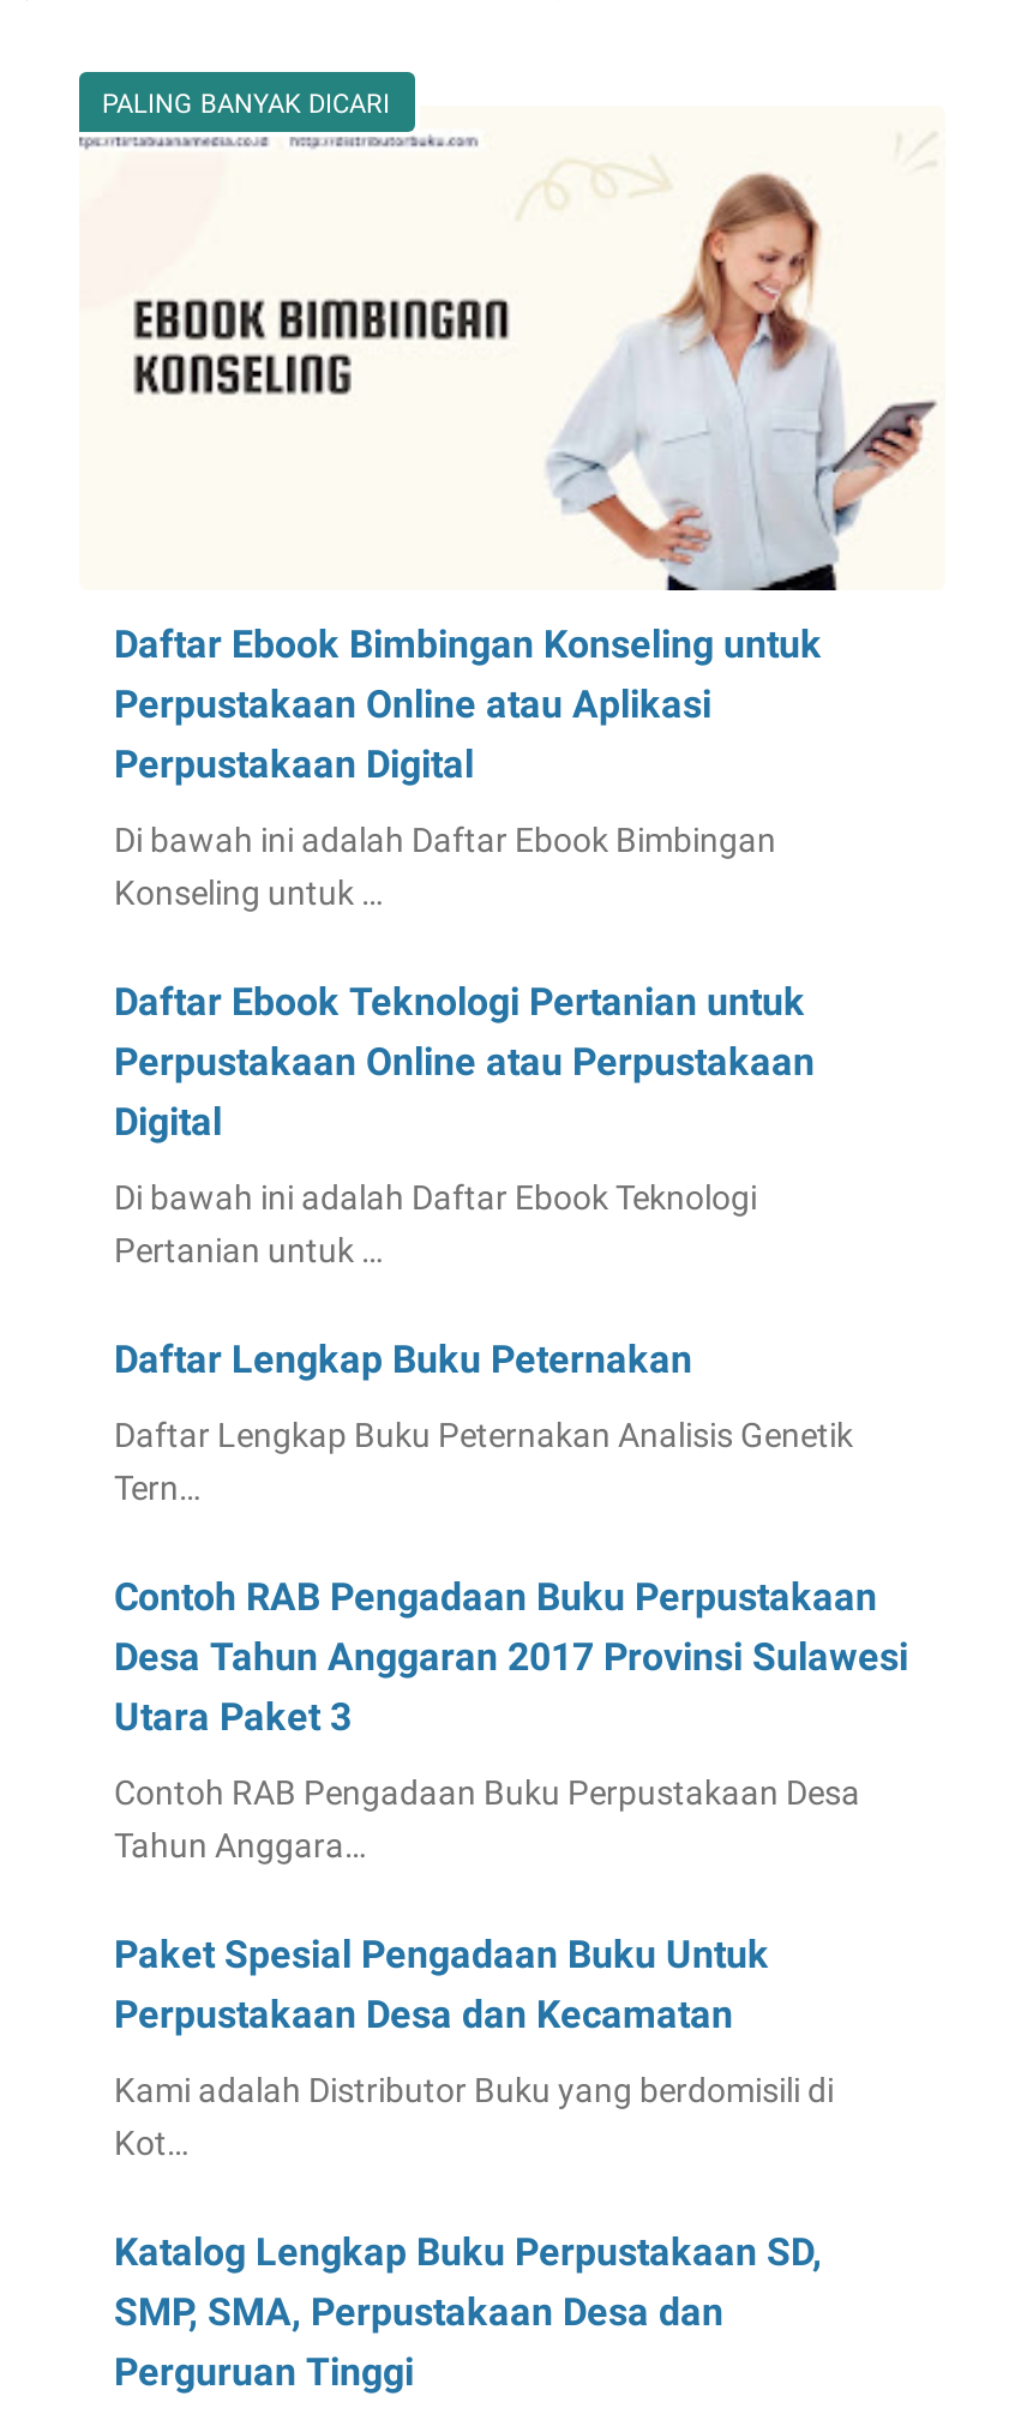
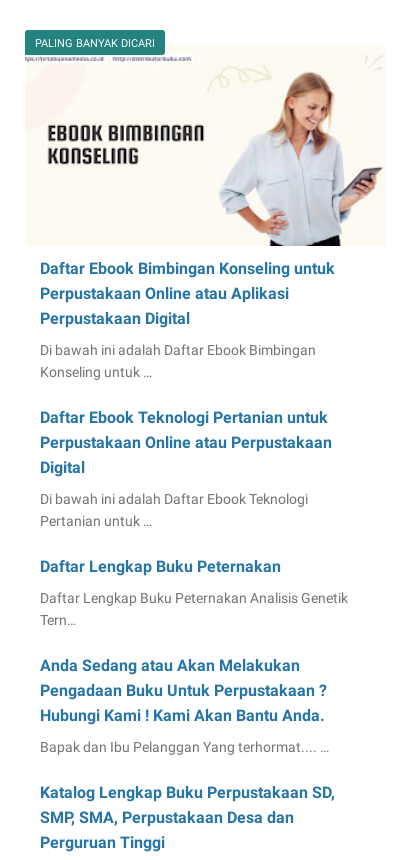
[114,1575,908,2163] Contoh RAB Pengadaan Buku Perpustakaan | Desa Tahun Anggaran 2017 Provinsi Sulawesi | Utara Paket 3 | Contoh RAB Pengadaan Buku Perpustakaan Desa | Tahun Anggara… | Paket Spesial Pengadaan Buku Untuk | Perpustakaan Desa dan Kecamatan | Kami adalah Distributor Buku yang berdomisili di | Kot… -> [39,656,328,755] Anda Sedang atau Akan Melakukan | Pengadaan Buku Untuk Perpustakaan ? | Hubungi Kami ! Kami Akan Bantu Anda. | Bapak dan Ibu Pelanggan Yang terhormat.... …

